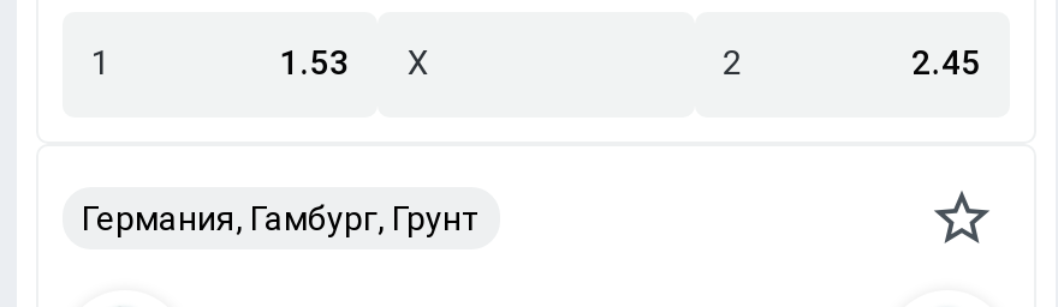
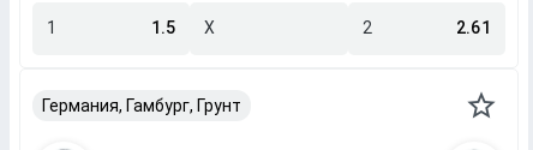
[280,43,429,82] 1.53 X -> [151,18,216,37] 1.5 X
[911,43,981,82] 2.45 -> [456,18,491,37] 2.61

